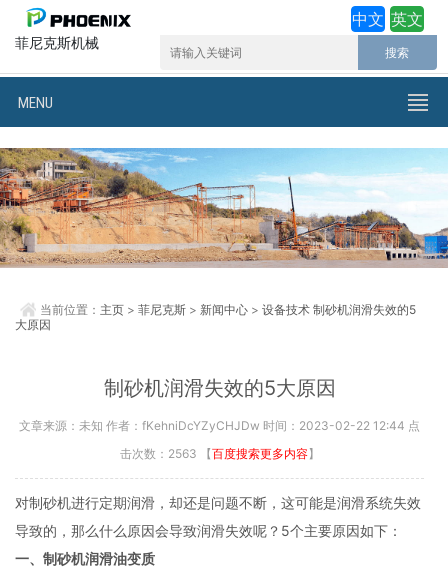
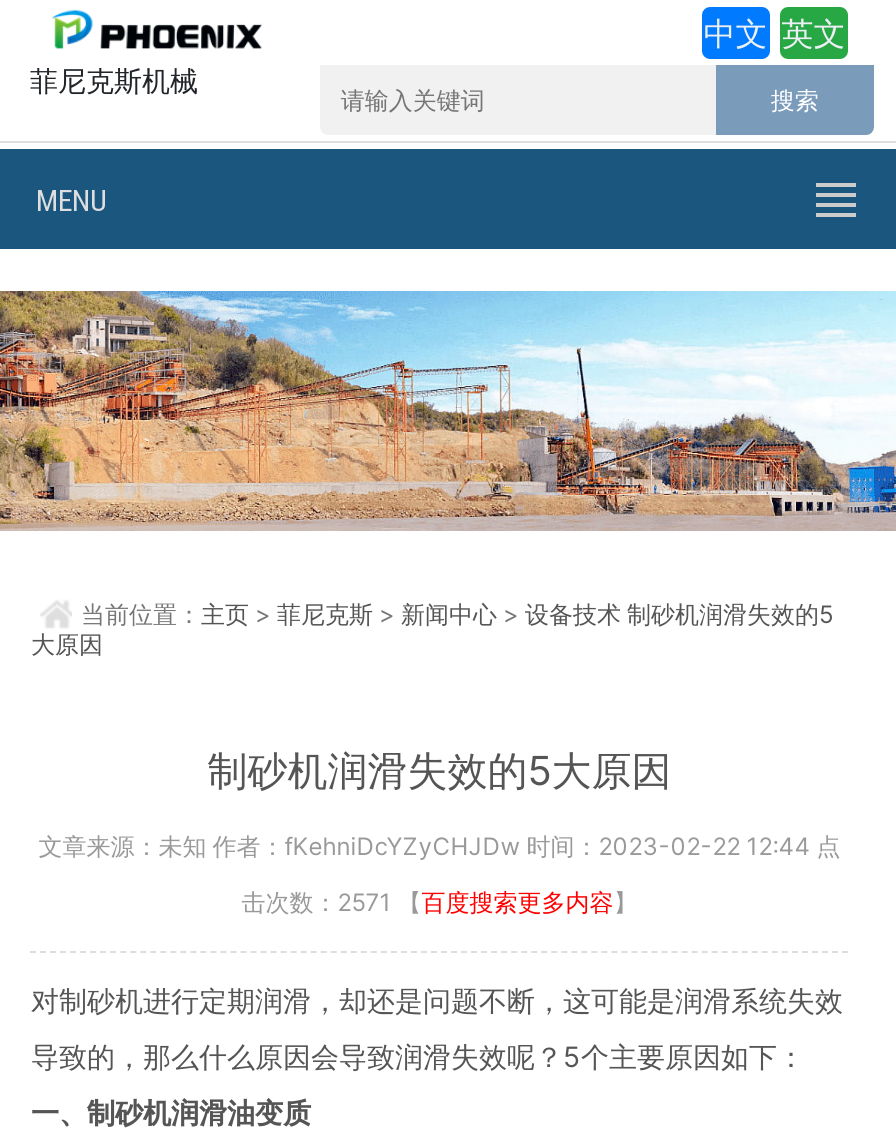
[120,446,320,461] 击次数：2563 【百度搜索更多内容】 -> [241,887,637,917] 击次数：2571 【百度搜索更多内容】

